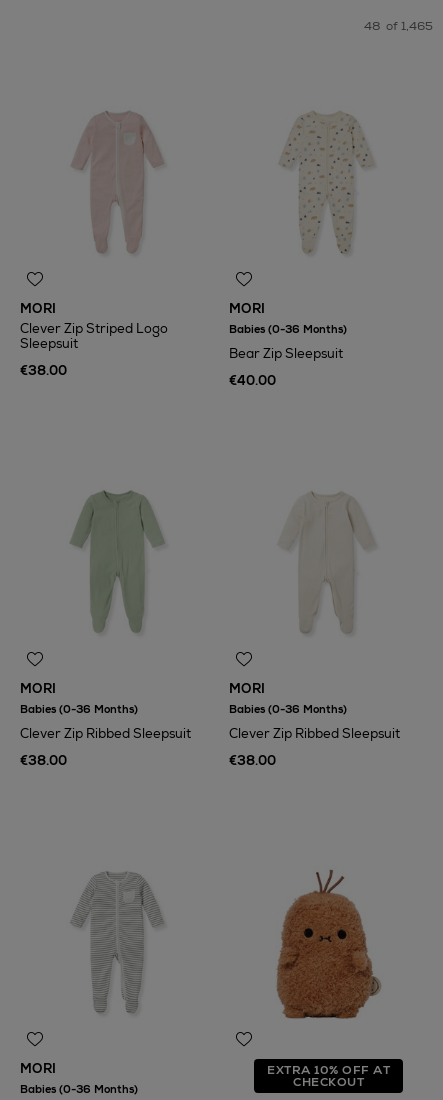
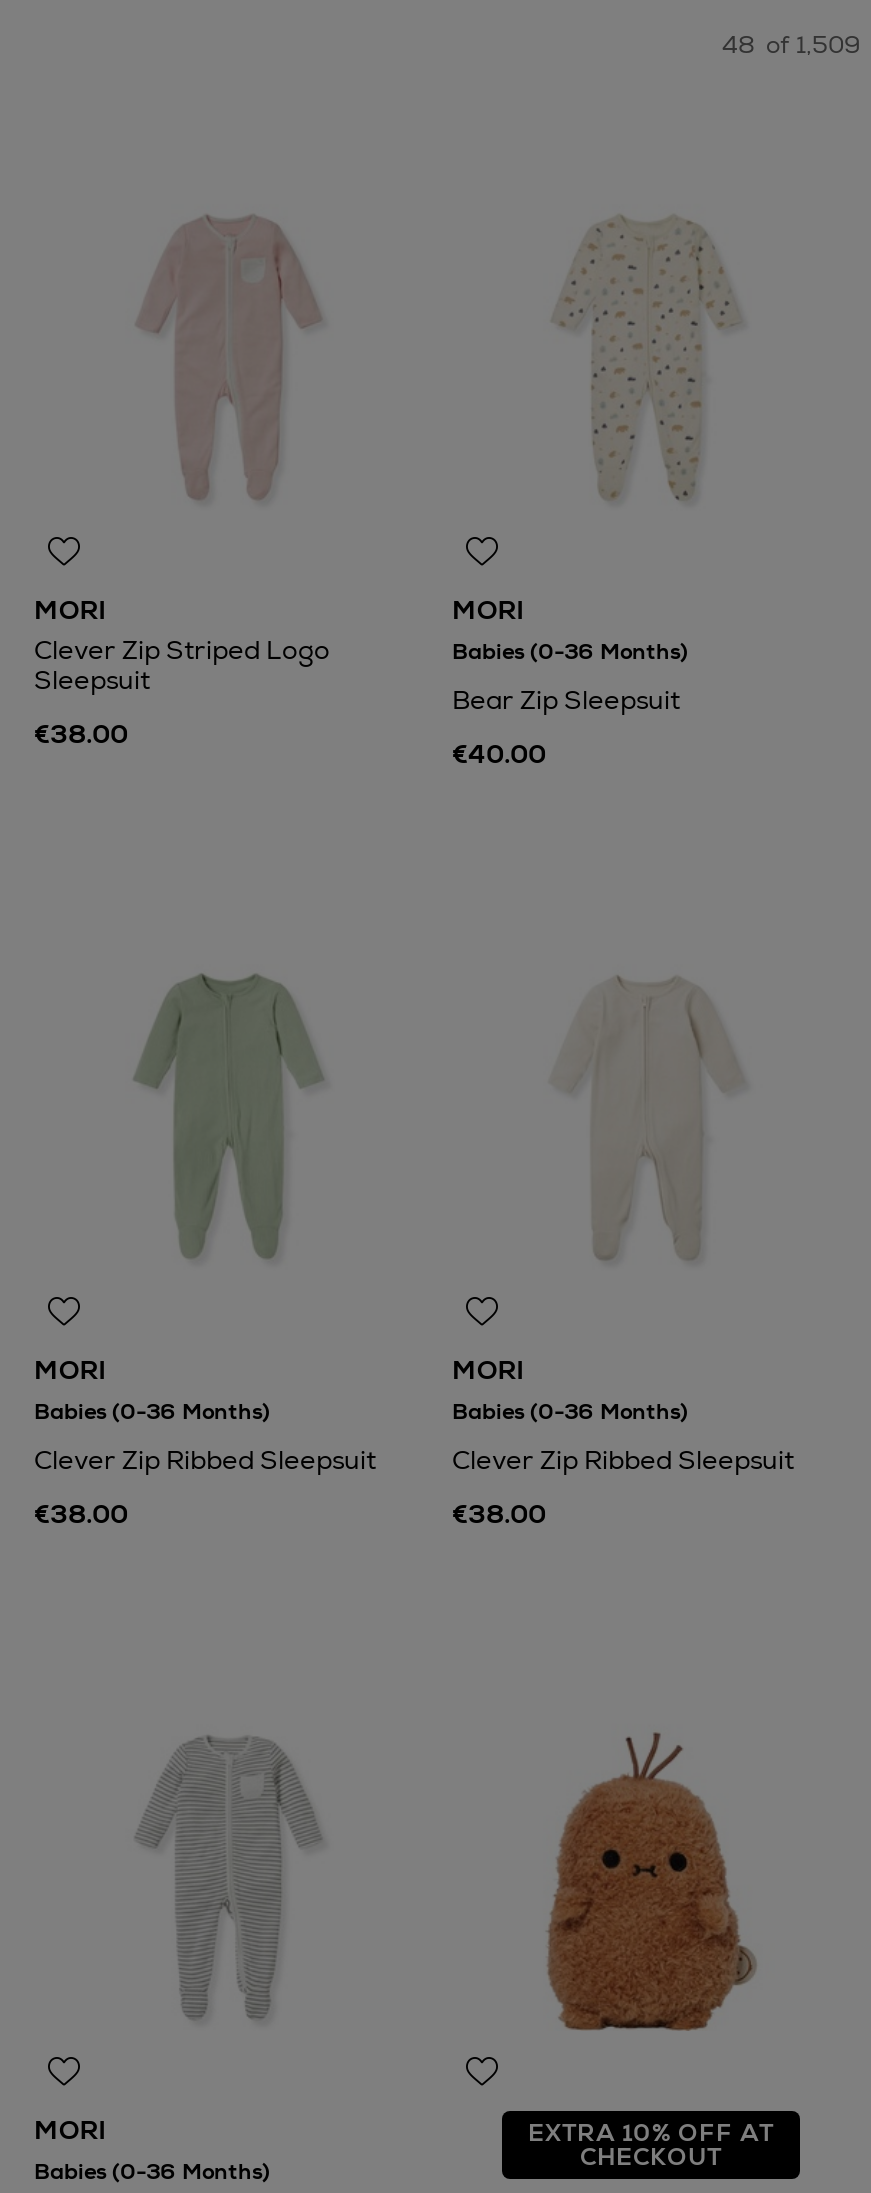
[364,18,433,34] 48 of 1,465 -> [722,29,860,61] 48 of 1,509

